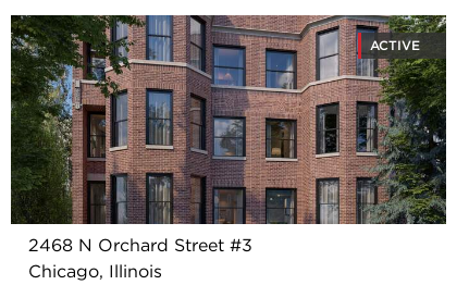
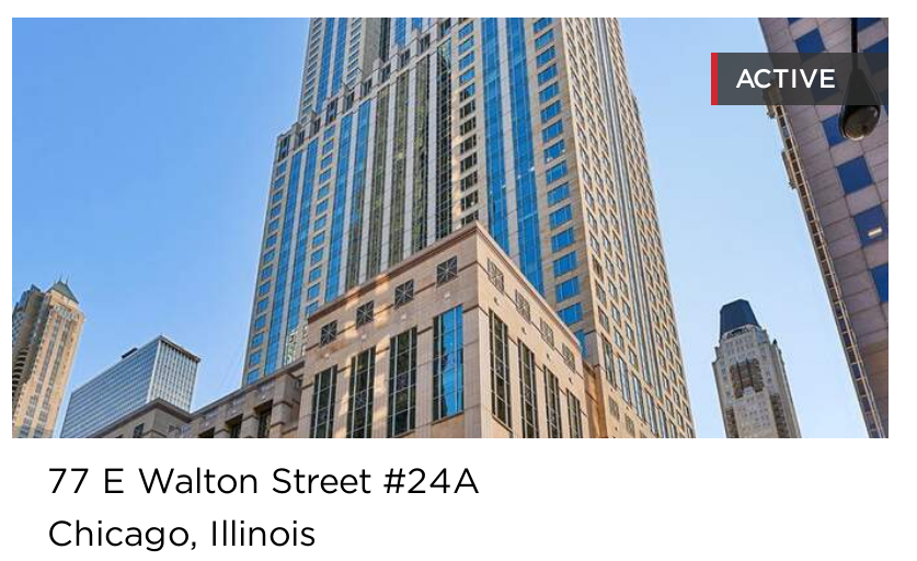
[10,14,447,256] [image] | 2468 N Orchard Street #3 -> [10,15,891,502] [image] | 77 E Walton Street #24A

